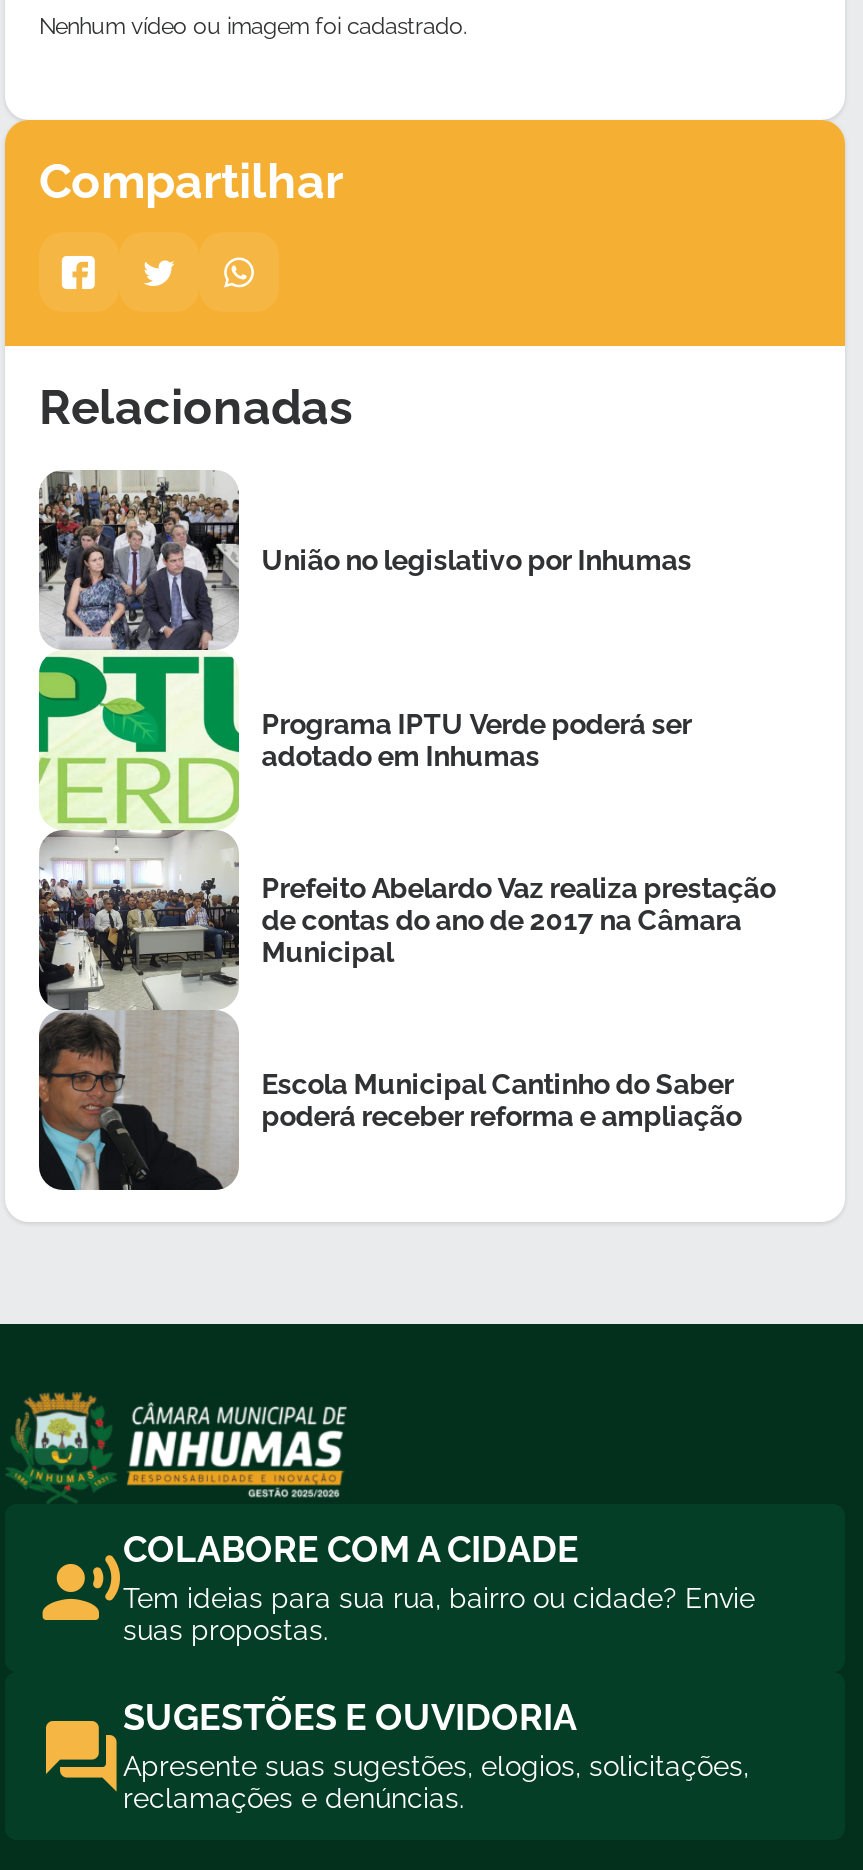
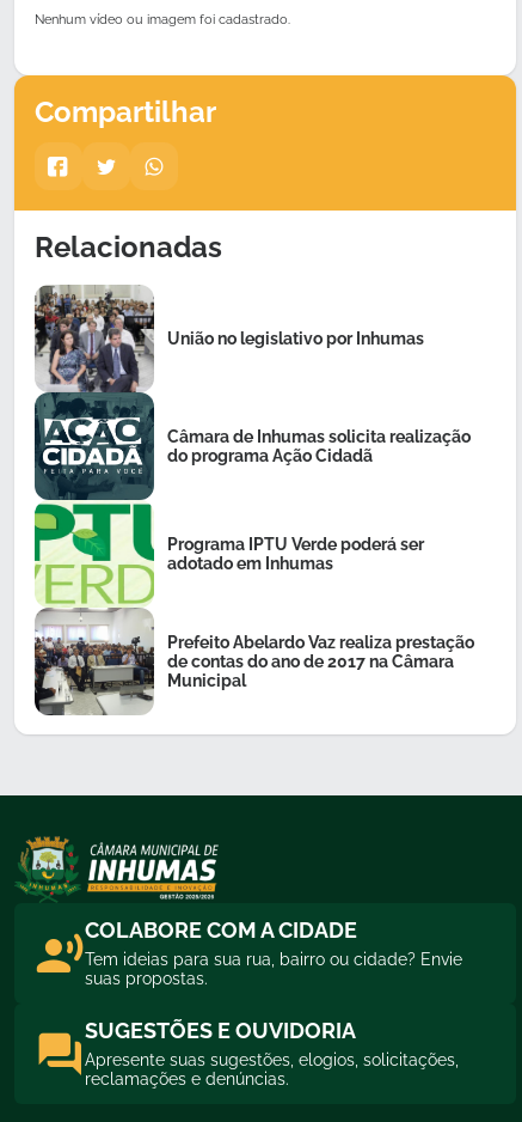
none -> [33,391,471,501] [image] | Câmara de Inhumas solicita realização | do programa Ação Cidadã
moved [261,707,775,967] -> [167,534,474,690]: Programa IPTU Verde poderá ser | adotado em Inhumas | Prefeito Abelardo Vaz realiza prestação | de contas do ano de 2017 na Câmara | Municipal
[37,1010,741,1192] [image] | Escola Municipal Cantinho do Saber | poderá receber reforma e ampliação -> none

